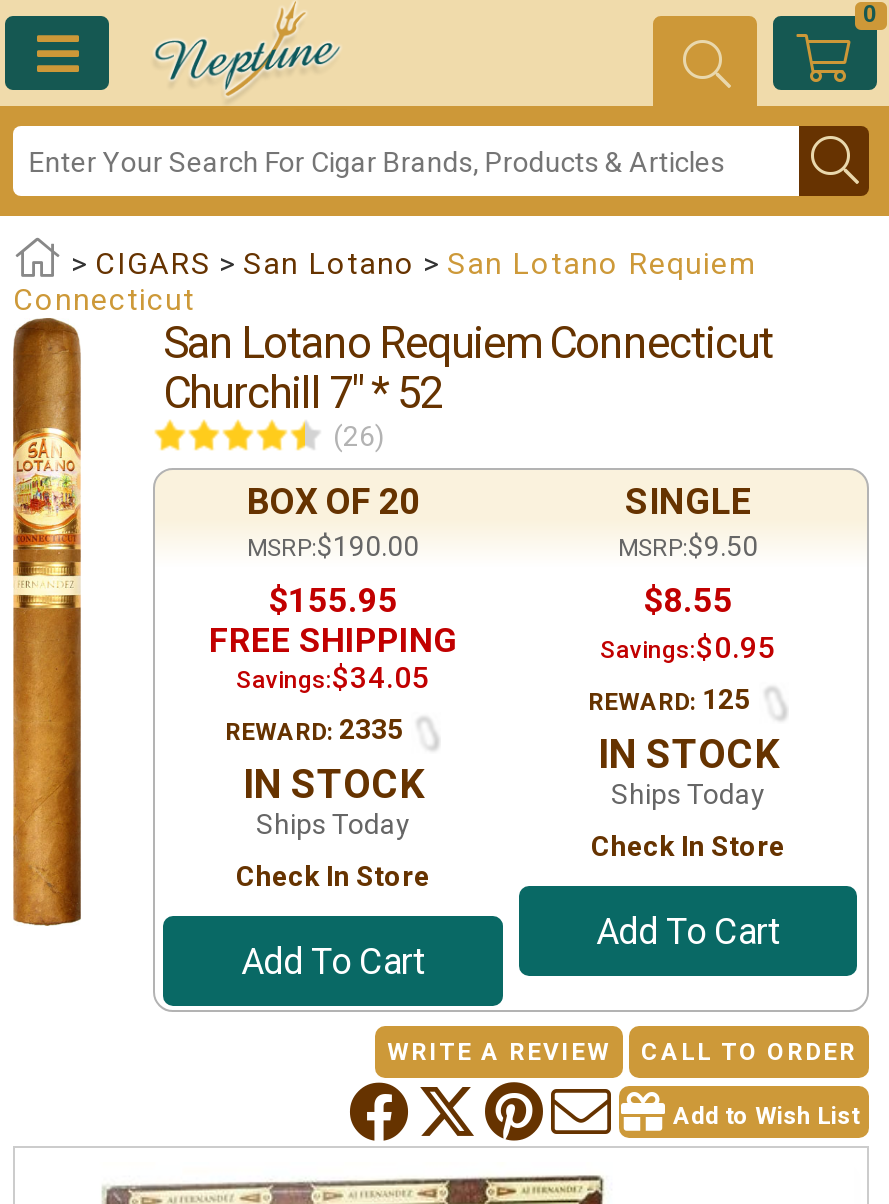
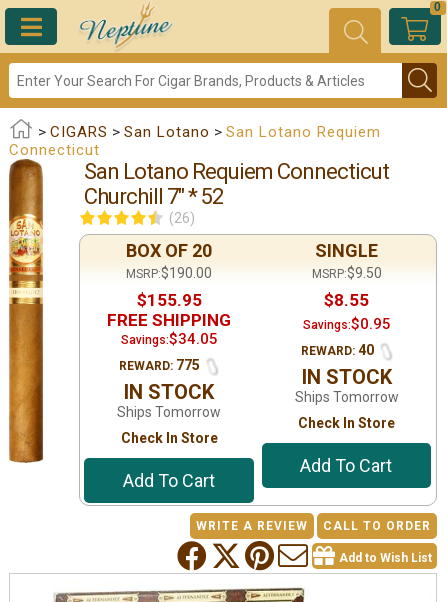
[588,683,750,715] REWARD: 125 -> [300,342,373,358] REWARD: 40
[225,713,403,745] REWARD: 2335 -> [119,357,200,373] REWARD: 775
[611,778,765,810] Ships Today -> [294,389,398,405] Ships Tomorrow
[256,808,410,840] Ships Today -> [117,404,221,420] Ships Tomorrow

